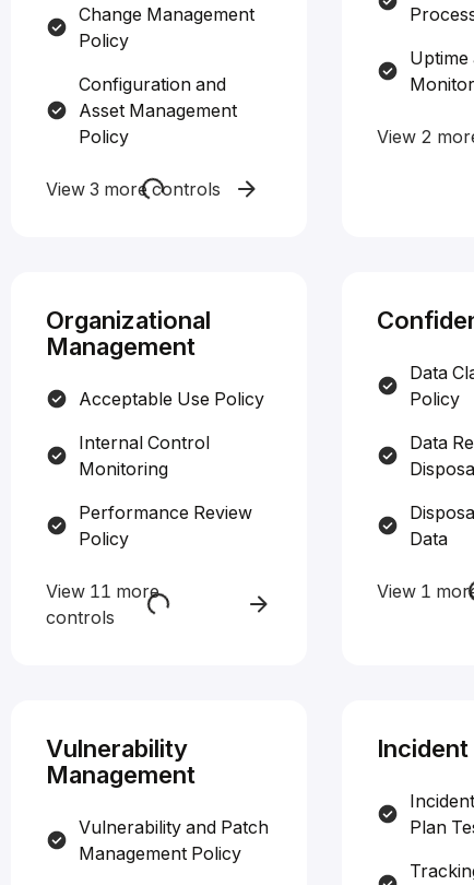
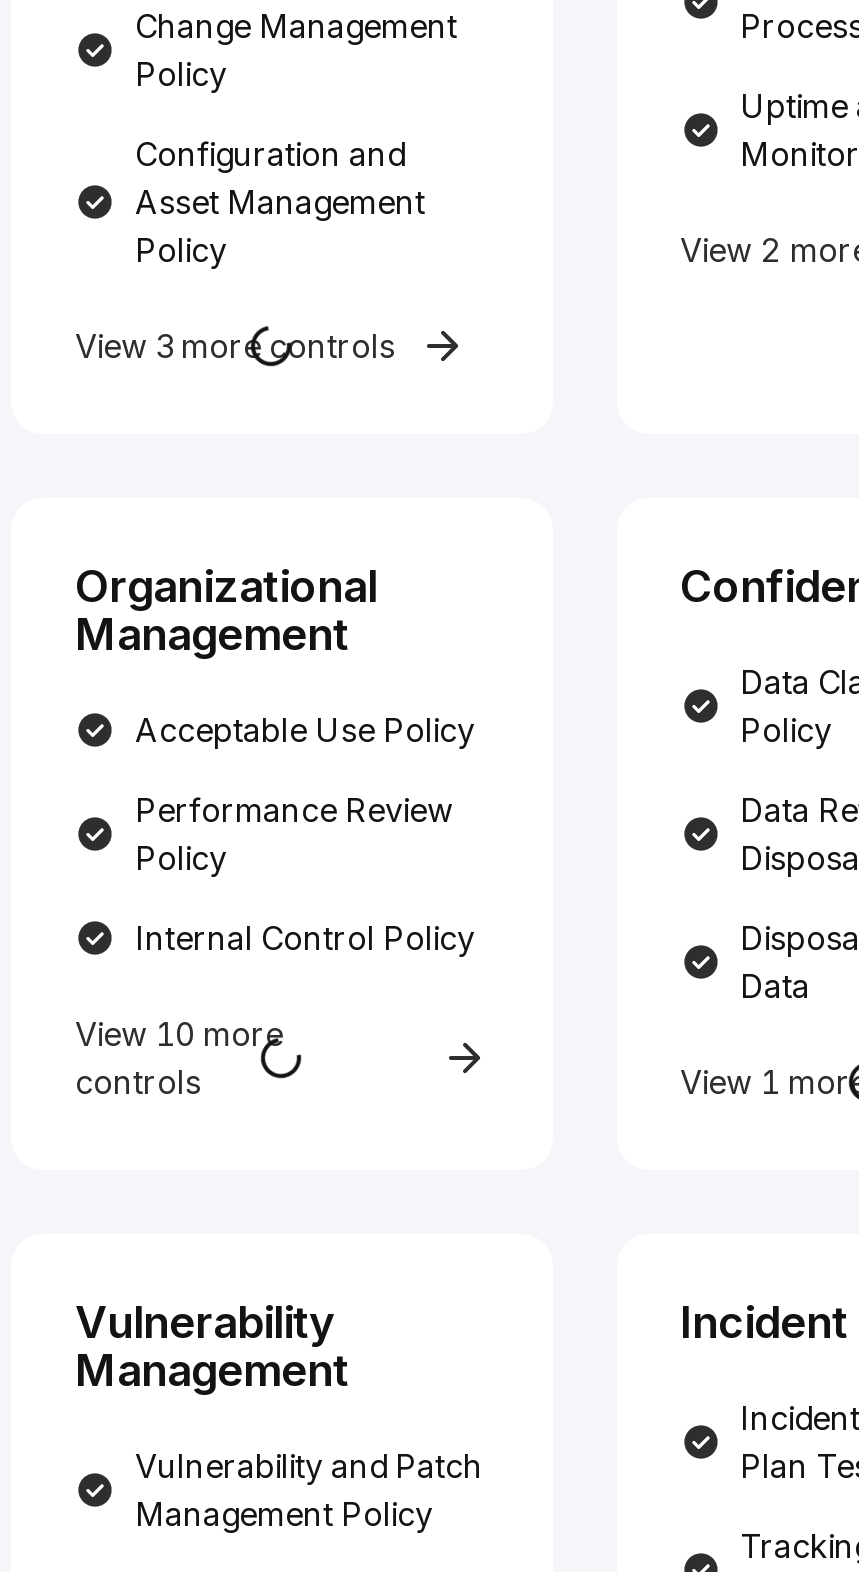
[79,432,210,480] Internal Control | Monitoring -> none
moved [79,502,252,550] -> [135,791,453,879]: Performance Review | Policy
[46,580,159,602] View 11 more -> [75,919,475,1055] Internal Control Policy | View 10 more

